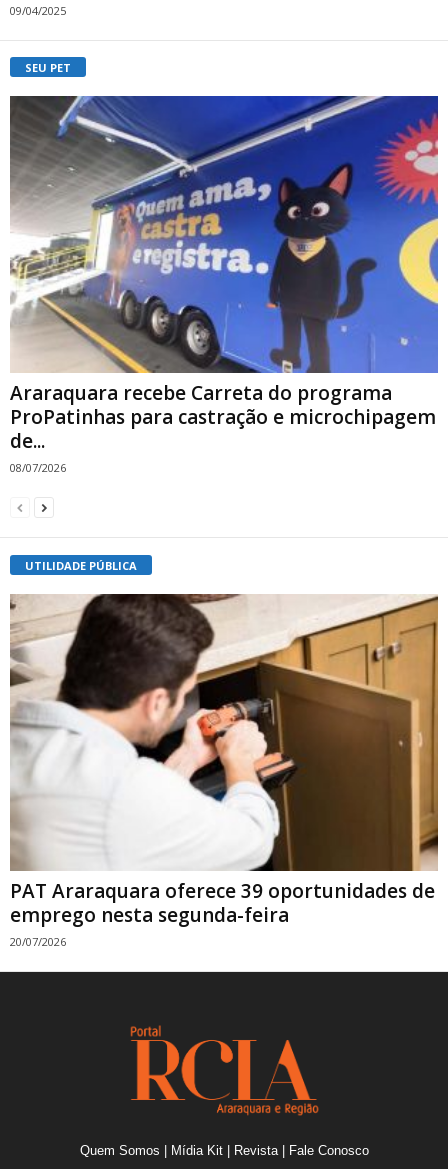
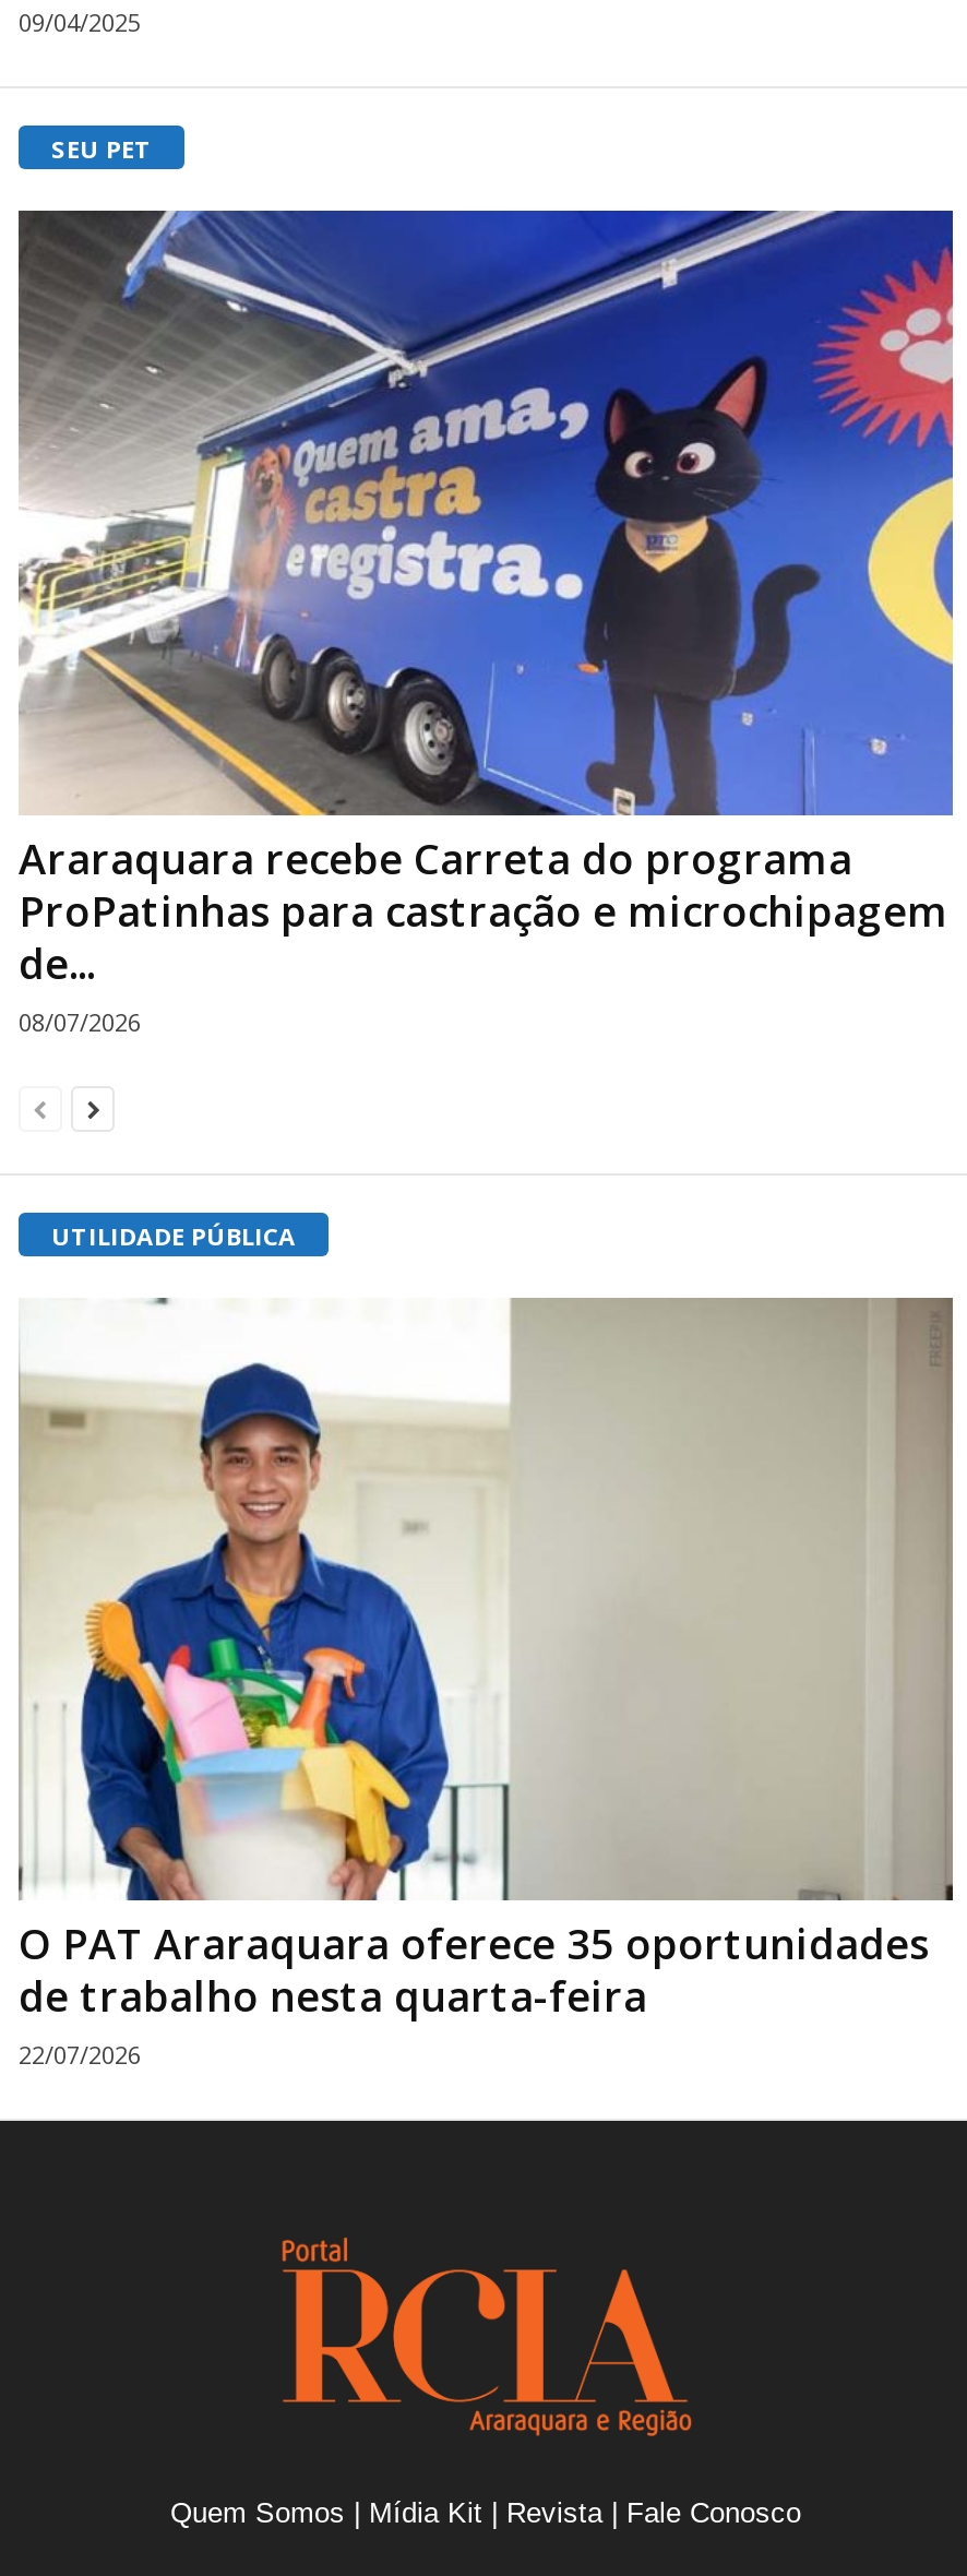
[9,593,439,949] [image] | PAT Araraquara oferece 39 oportunidades de | emprego nesta segunda-feira | 20/07/2026 -> [19,1297,955,2071] [image] | O PAT Araraquara oferece 35 oportunidades | de trabalho nesta quarta-feira | 22/07/2026

